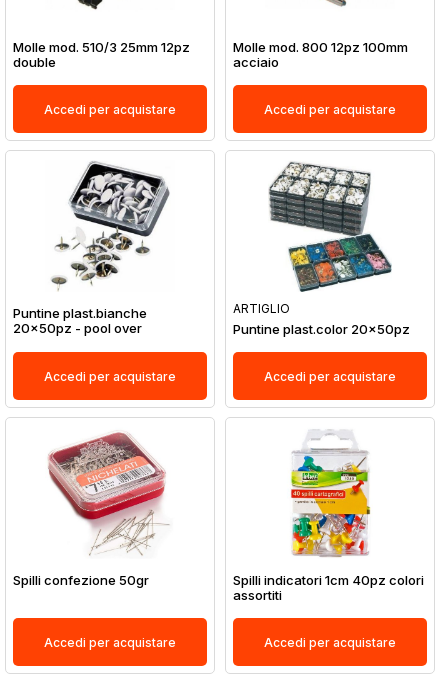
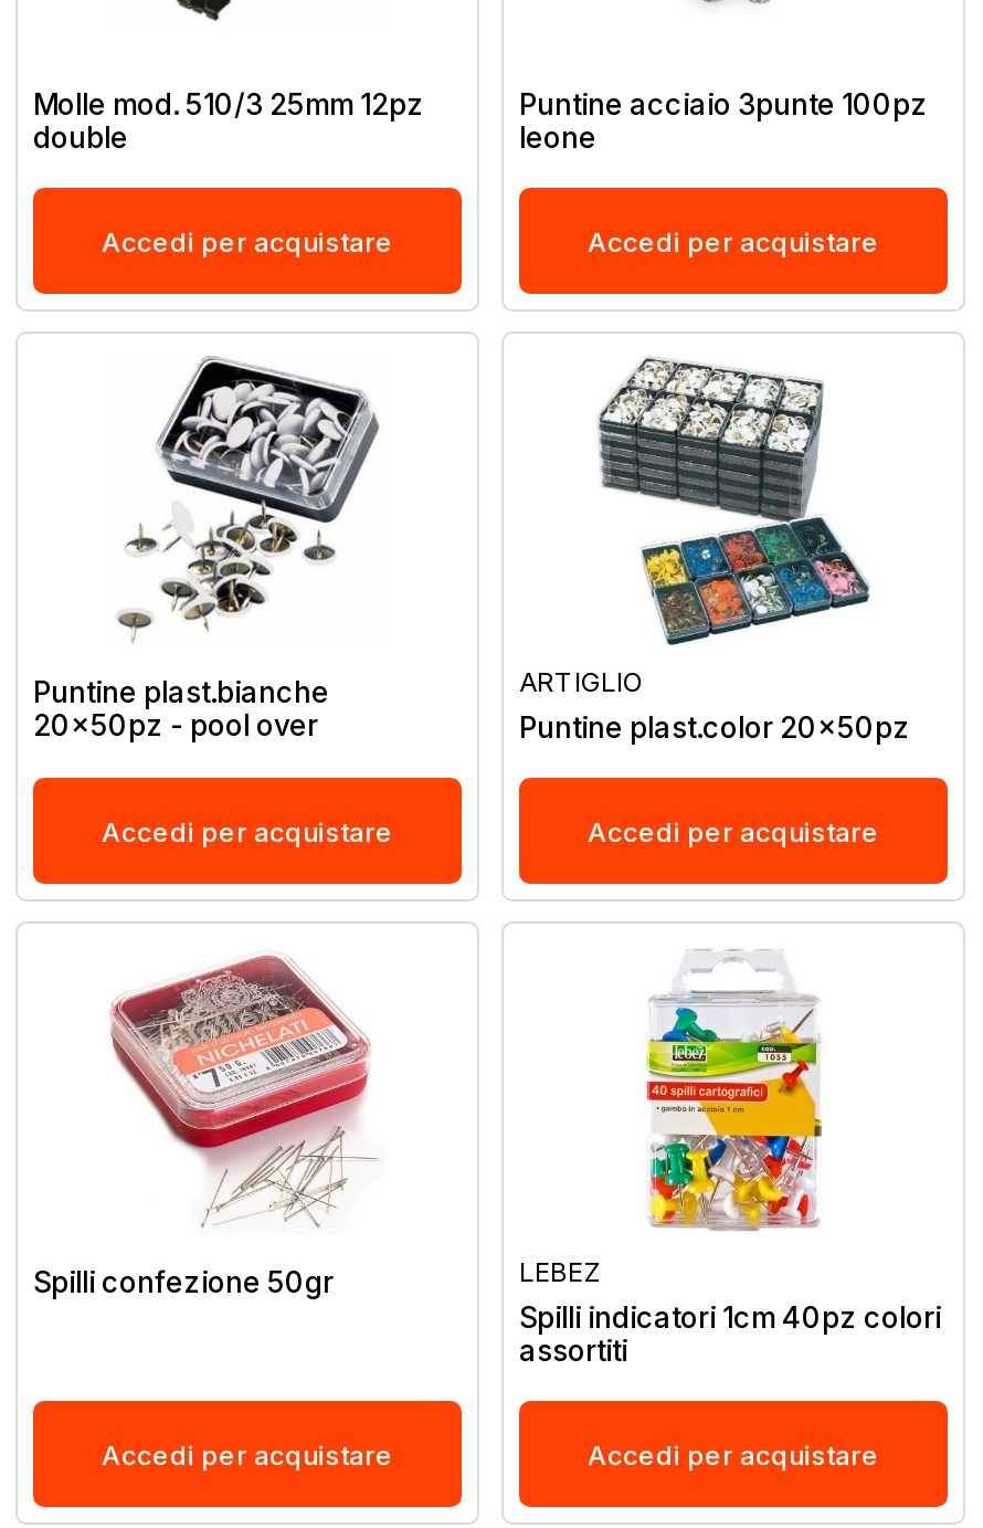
[233,38,408,69] Molle mod. 800 12pz 100mm | acciaio -> [519,85,928,154] Puntine acciaio 3punte 100pz | leone
none -> [519,1254,601,1287] LEBEZ

